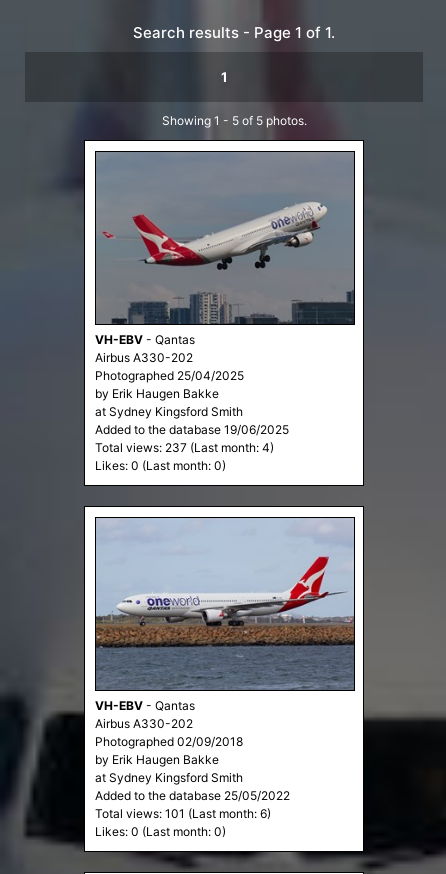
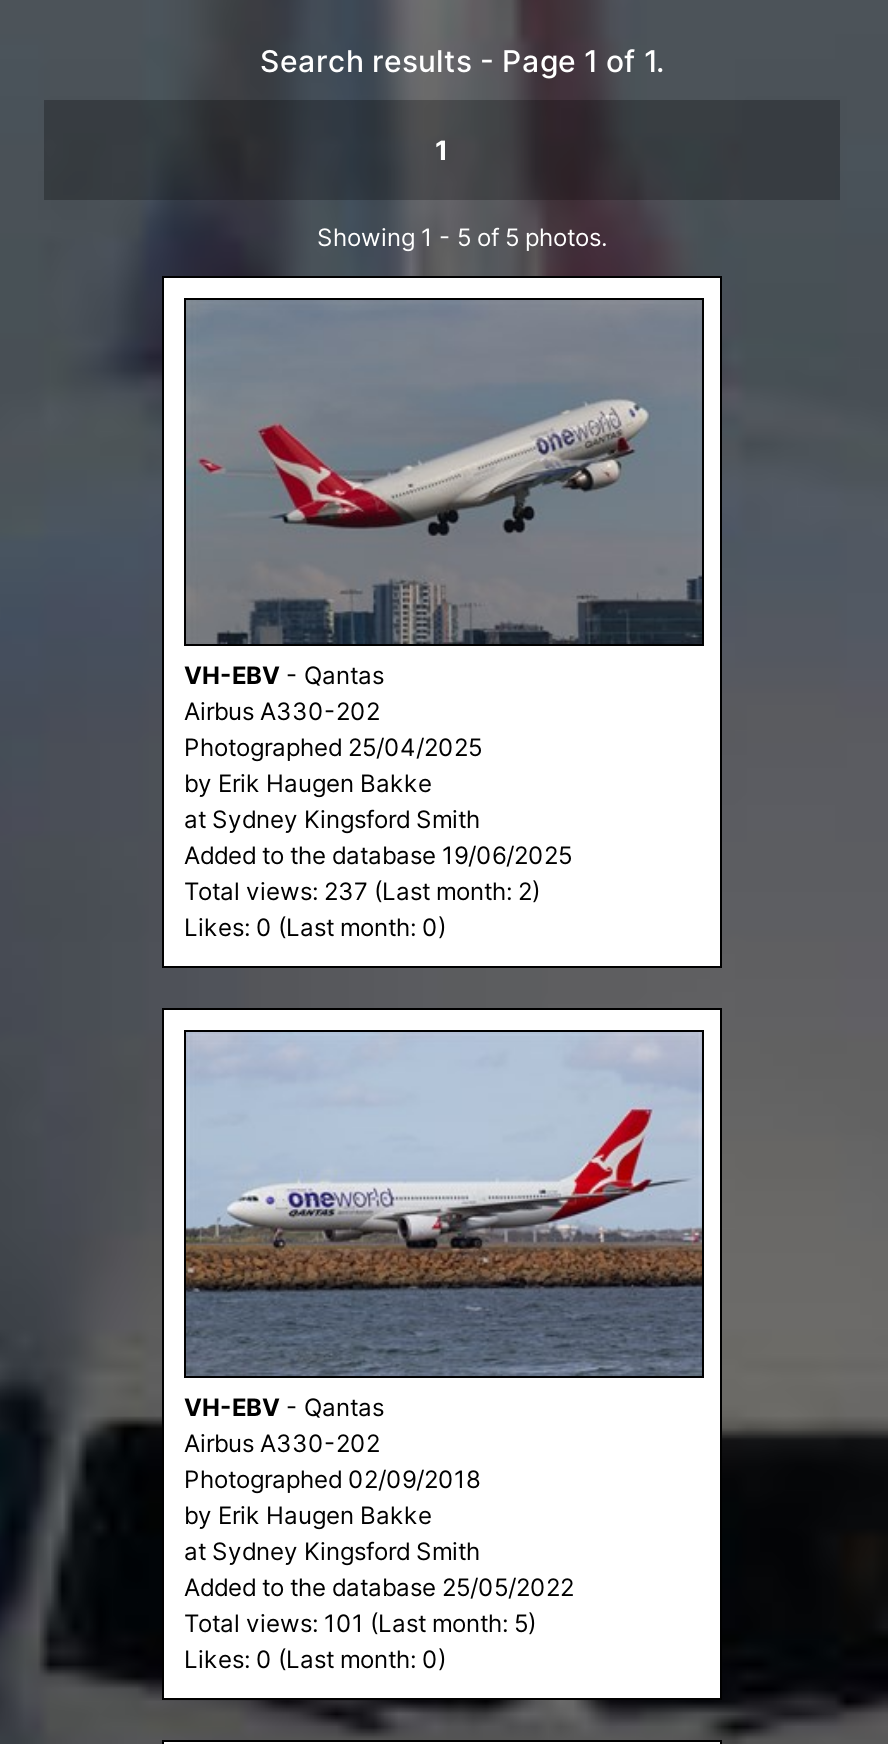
[95,440,274,455] Total views: 237 (Last month: 4) -> [184,876,540,906] Total views: 237 (Last month: 2)
[95,806,271,821] Total views: 101 (Last month: 6) -> [184,1608,536,1638] Total views: 101 (Last month: 5)

